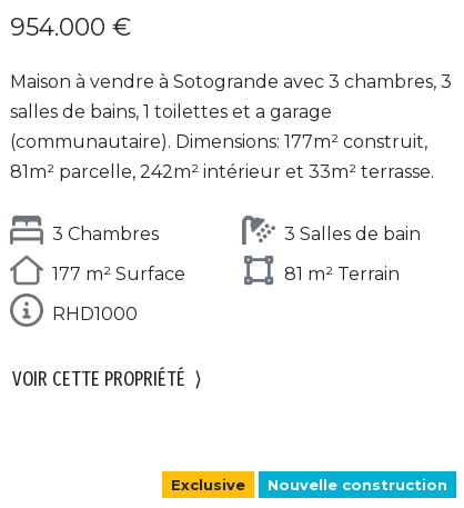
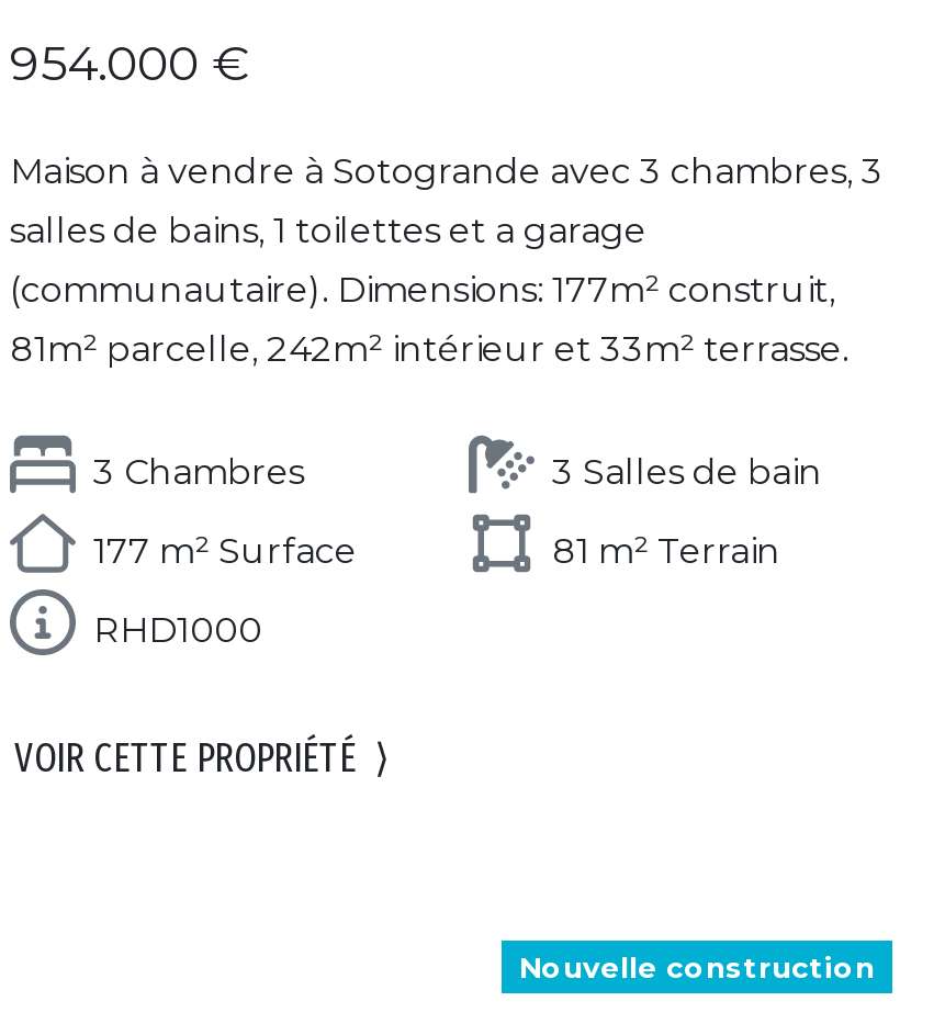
[171,476,245,494] Exclusive -> none

